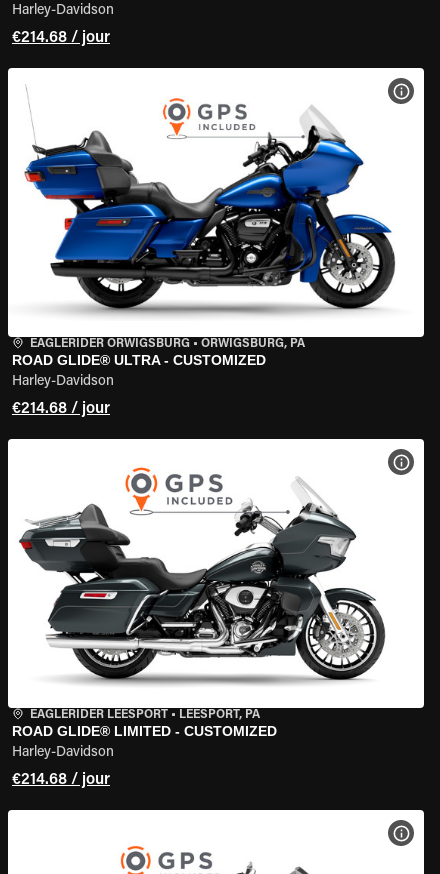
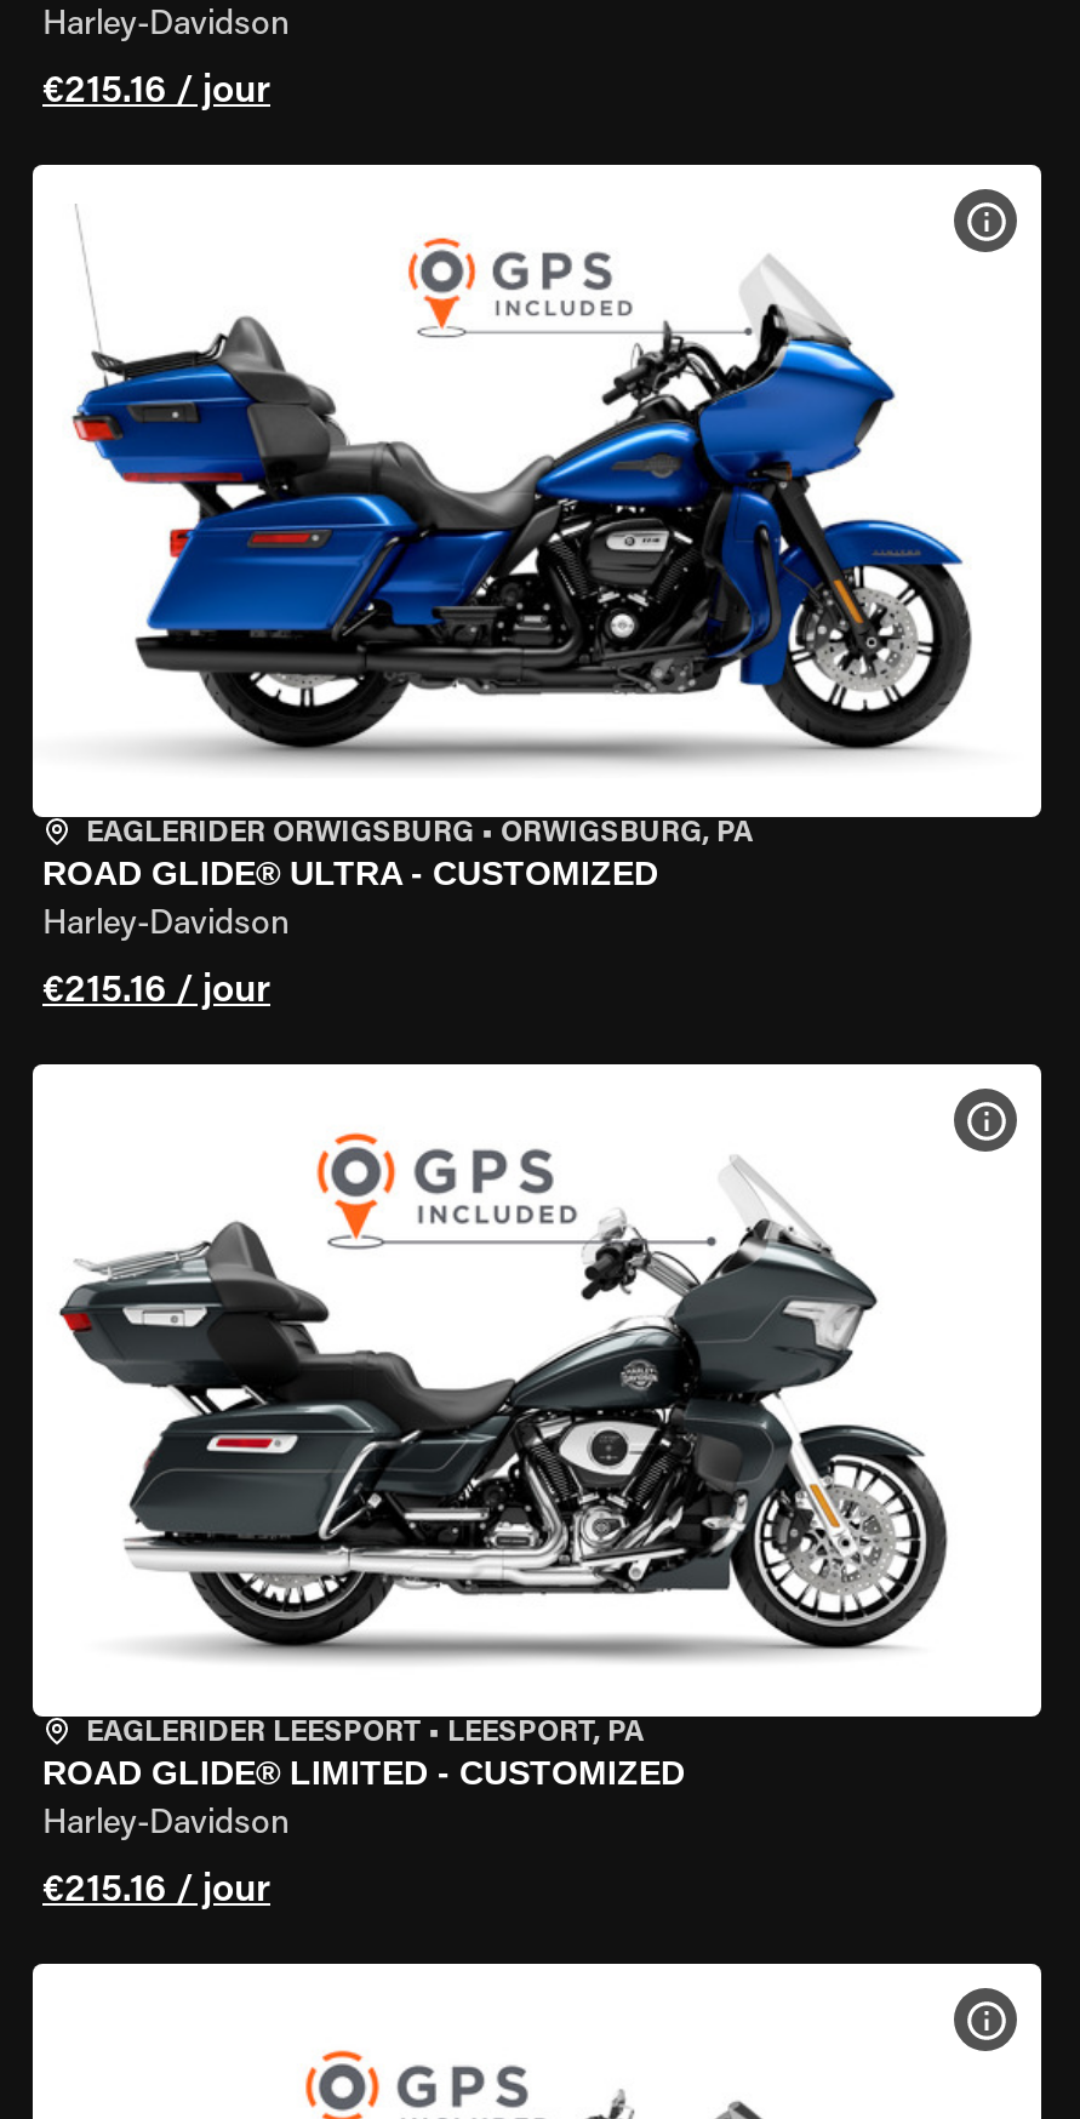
[12,30,110,46] €214.68 / jour -> [42,73,270,112] €215.16 / jour
[12,401,110,417] €214.68 / jour -> [42,972,270,1011] €215.16 / jour
[12,772,110,788] €214.68 / jour -> [42,1872,270,1910] €215.16 / jour

